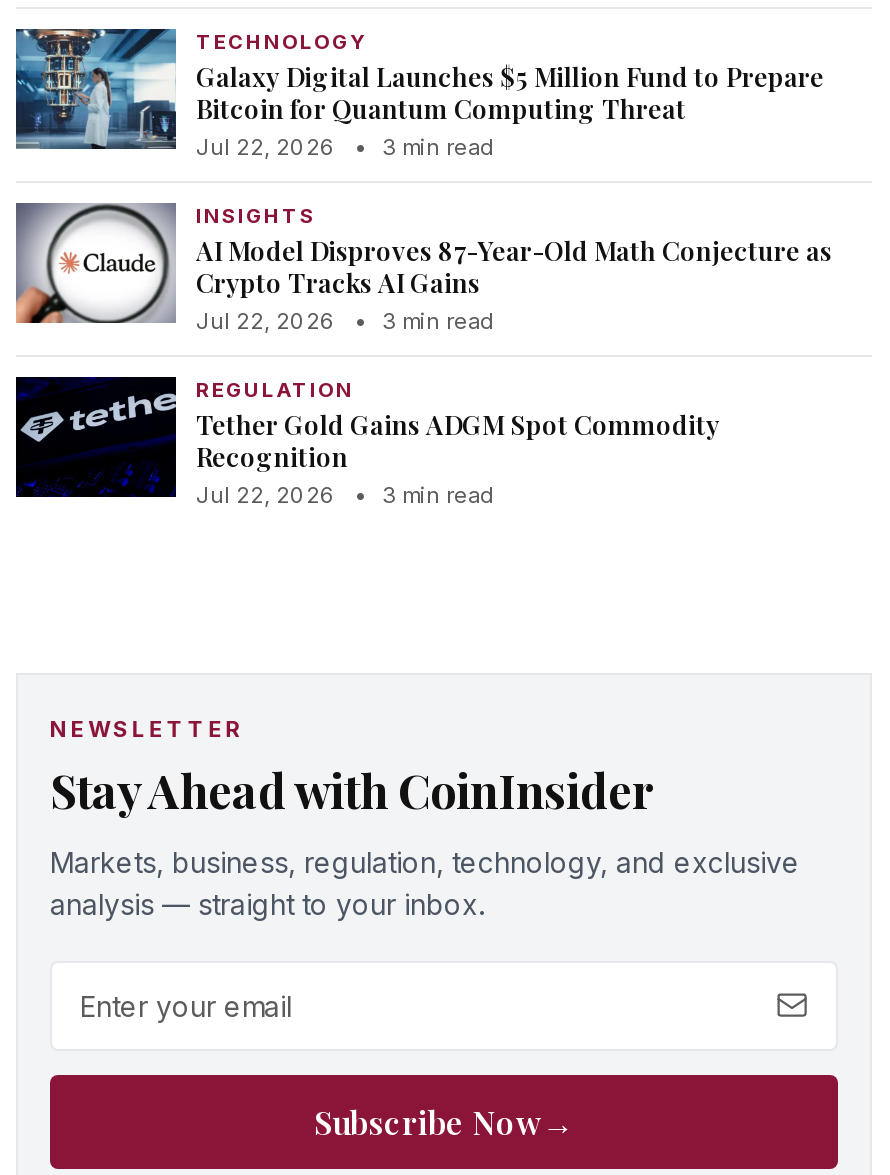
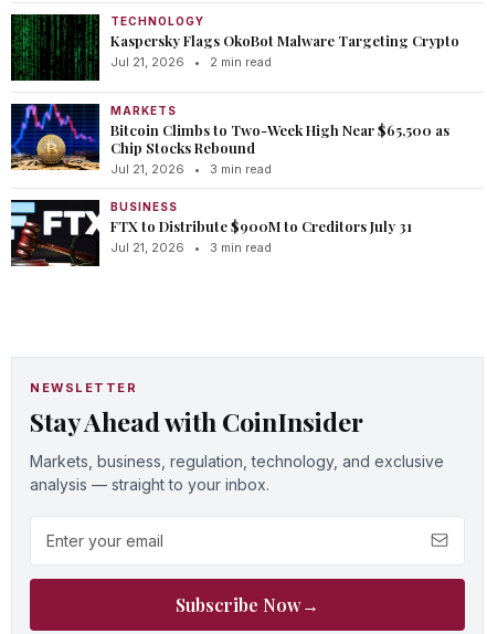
[14,27,824,162] [image] | Galaxy Digital Launches $5 Million Fund to Prepare | Bitcoin for Quantum Computing Threat | Jul 22, 2026 • 3 min read -> [10,13,459,82] [image] | Kaspersky Flags OkoBot Malware Targeting Crypto | Jul 21, 2026 • 2 min read
[16,201,832,336] [image] | INSIGHTS | AI Model Disproves 87-Year-Old Math Conjecture as | Crypto Tracks AI Gains | Jul 22, 2026 • 3 min read -> [10,103,449,176] [image] | MARKETS | Bitcoin Climbs to Two-Week High Near $65,500 as | Chip Stocks Rebound | Jul 21, 2026 • 3 min read
[14,375,720,510] [image] | REGULATION | Tether Gold Gains ADGM Spot Commodity | Recognition | Jul 22, 2026 • 3 min read -> [10,199,412,267] [image] | BUSINESS | FTX to Distribute $900M to Creditors July 31 | Jul 21, 2026 • 3 min read

